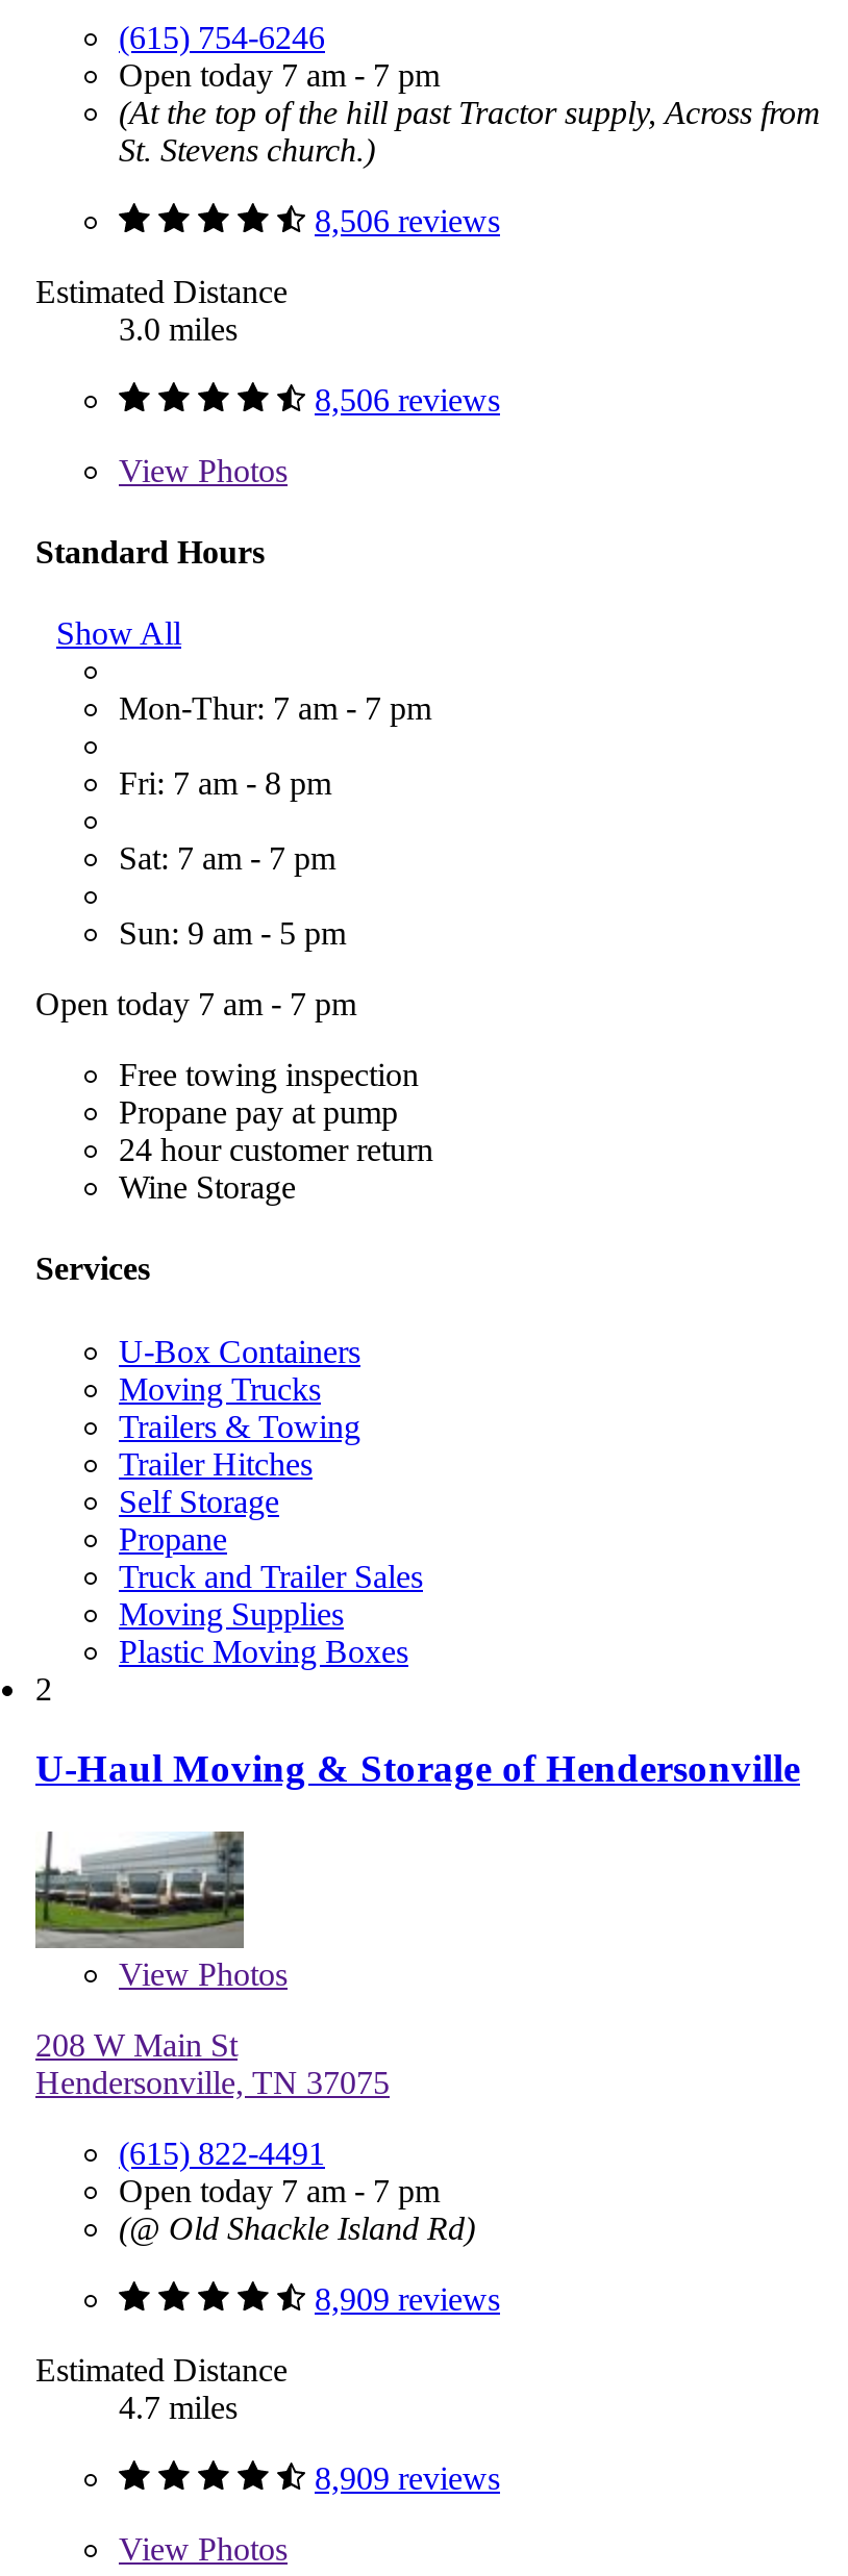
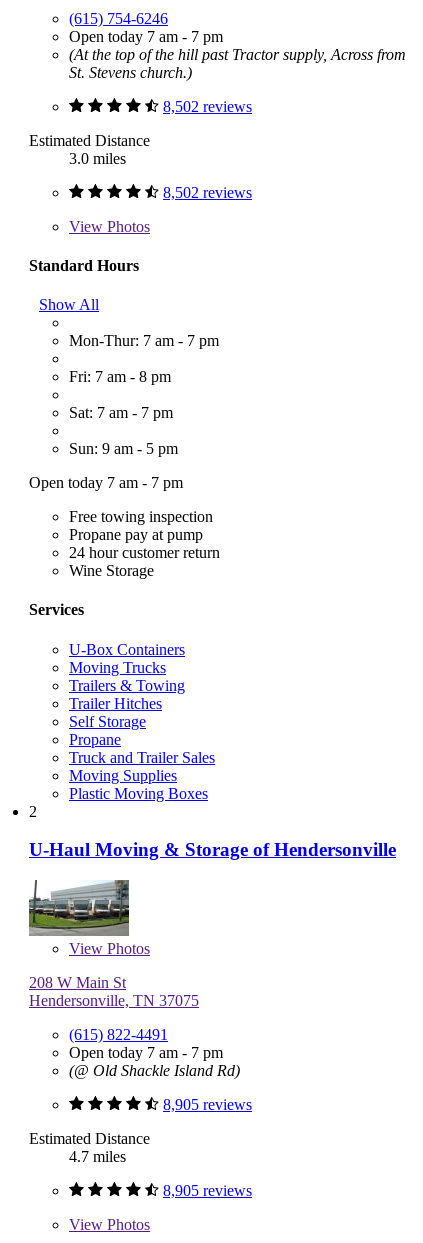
[315,202,500,237] 8,506 reviews -> [163,97,252,114] 8,502 reviews
[315,381,500,416] 8,506 reviews -> [163,183,252,200] 8,502 reviews
[315,2281,500,2317] 8,909 reviews -> [163,1096,252,1113] 8,905 reviews
[315,2460,500,2496] 8,909 reviews -> [163,1182,252,1199] 8,905 reviews

